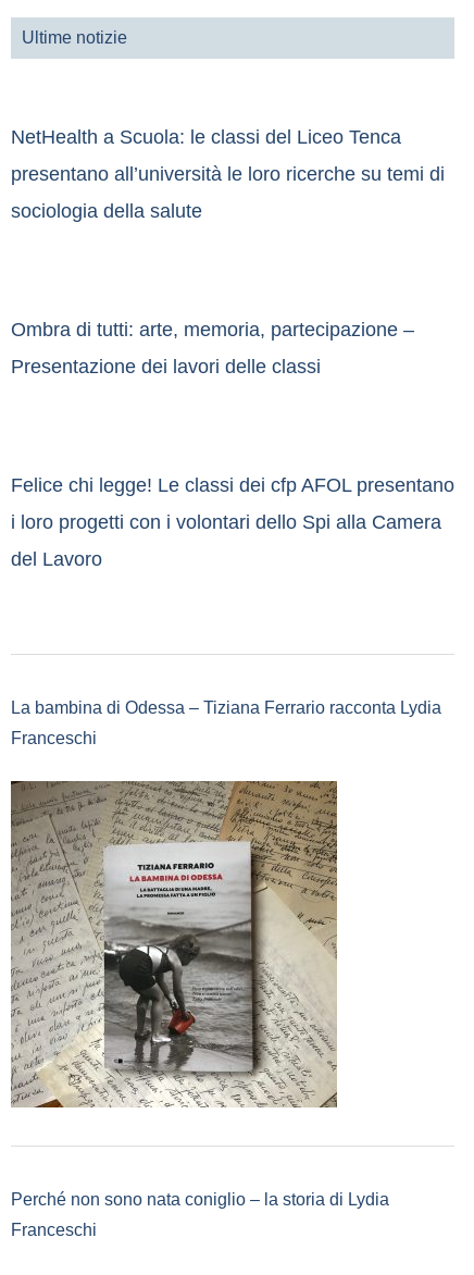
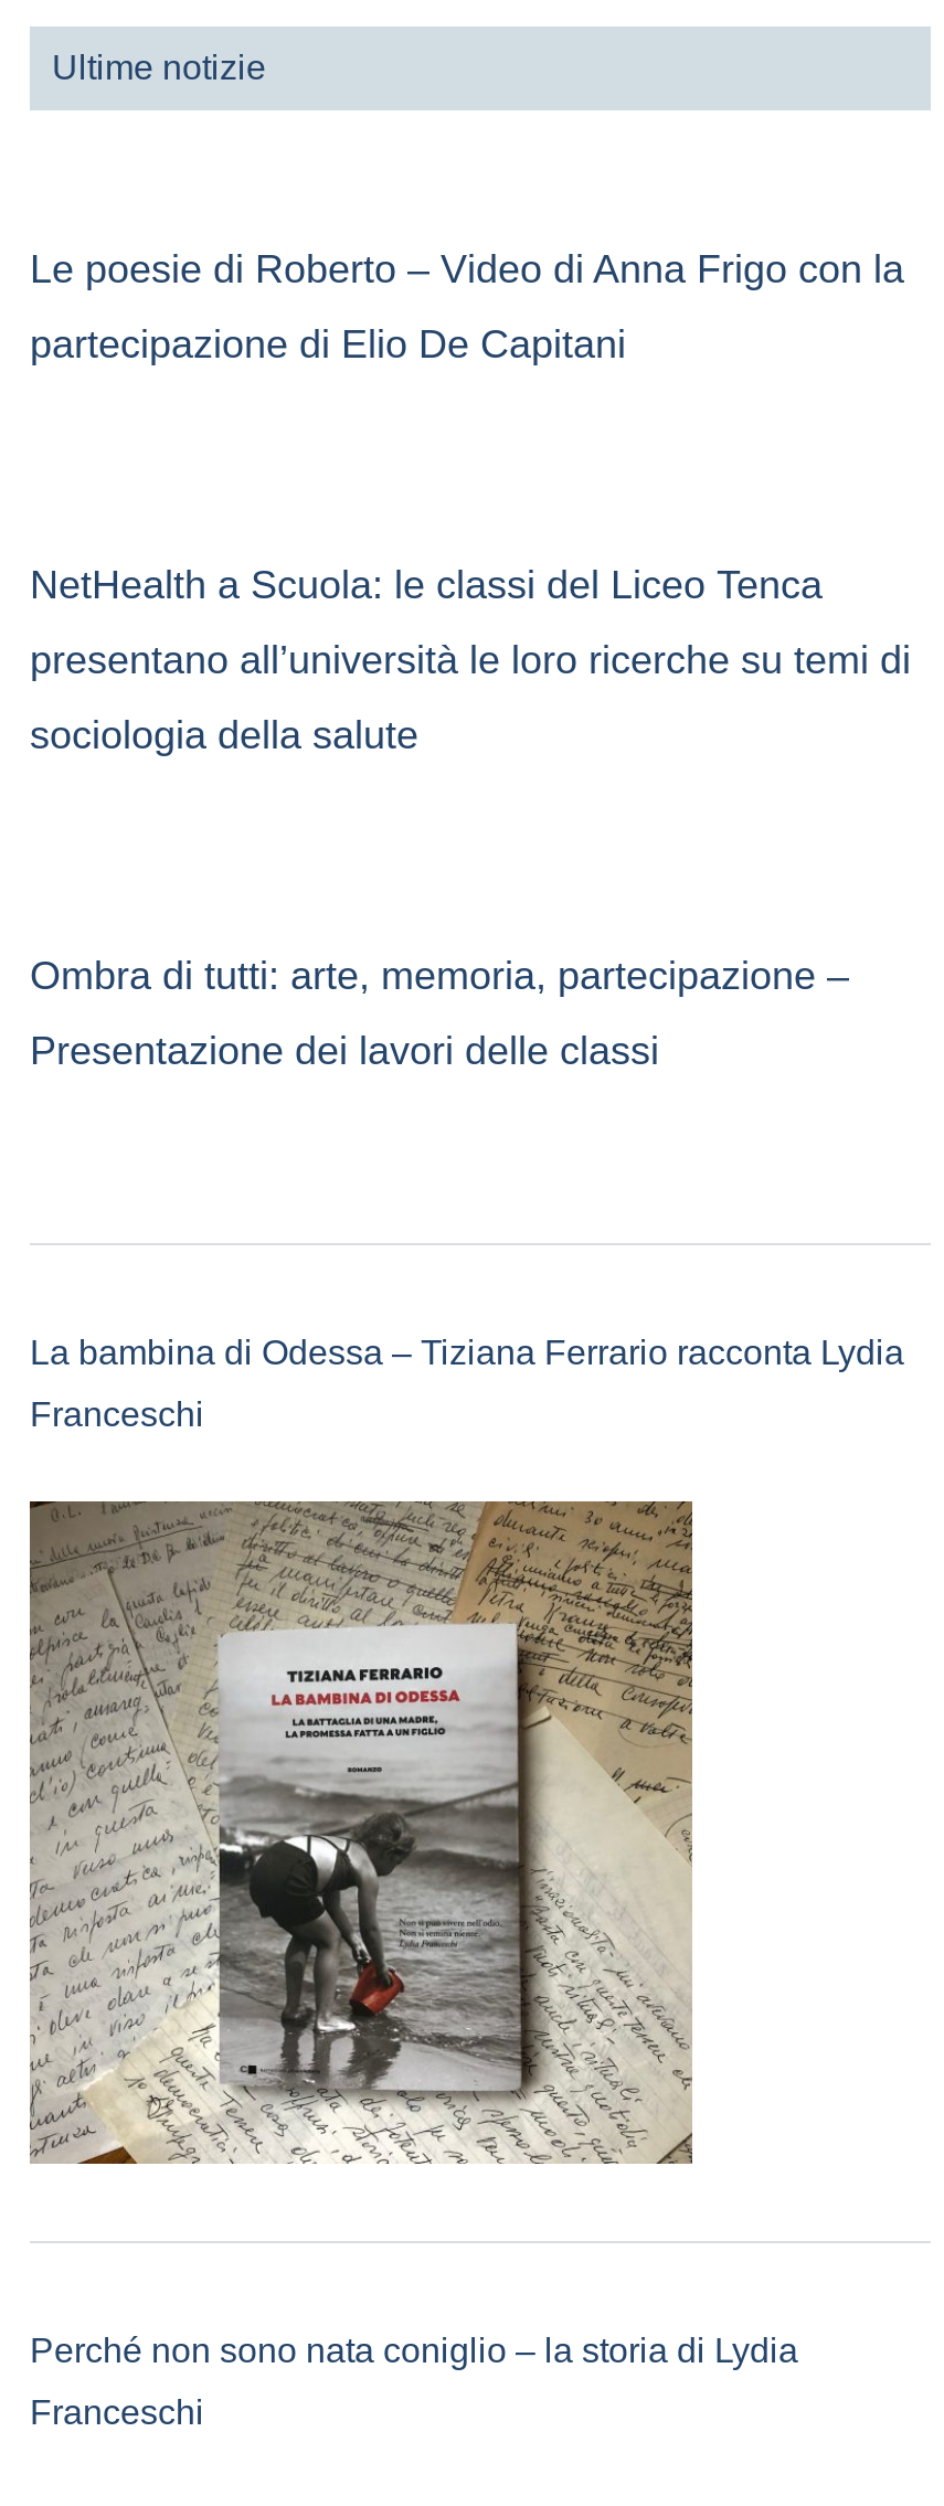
none -> [30,247,904,366] Le poesie di Roberto – Video di Anna Frigo con la | partecipazione di Elio De Capitani
moved [11,126,445,378] -> [30,562,911,1072]: NetHealth a Scuola: le classi del Liceo Tenca | presentano all’università le loro ricerche su temi di | sociologia della salute | Ombra di tutti: arte, memoria, partecipazione – | Presentazione dei lavori delle classi
[11,475,454,570] Felice chi legge! Le classi dei cfp AFOL presentano | i loro progetti con i volontari dello Spi alla Camera | del Lavoro -> none

